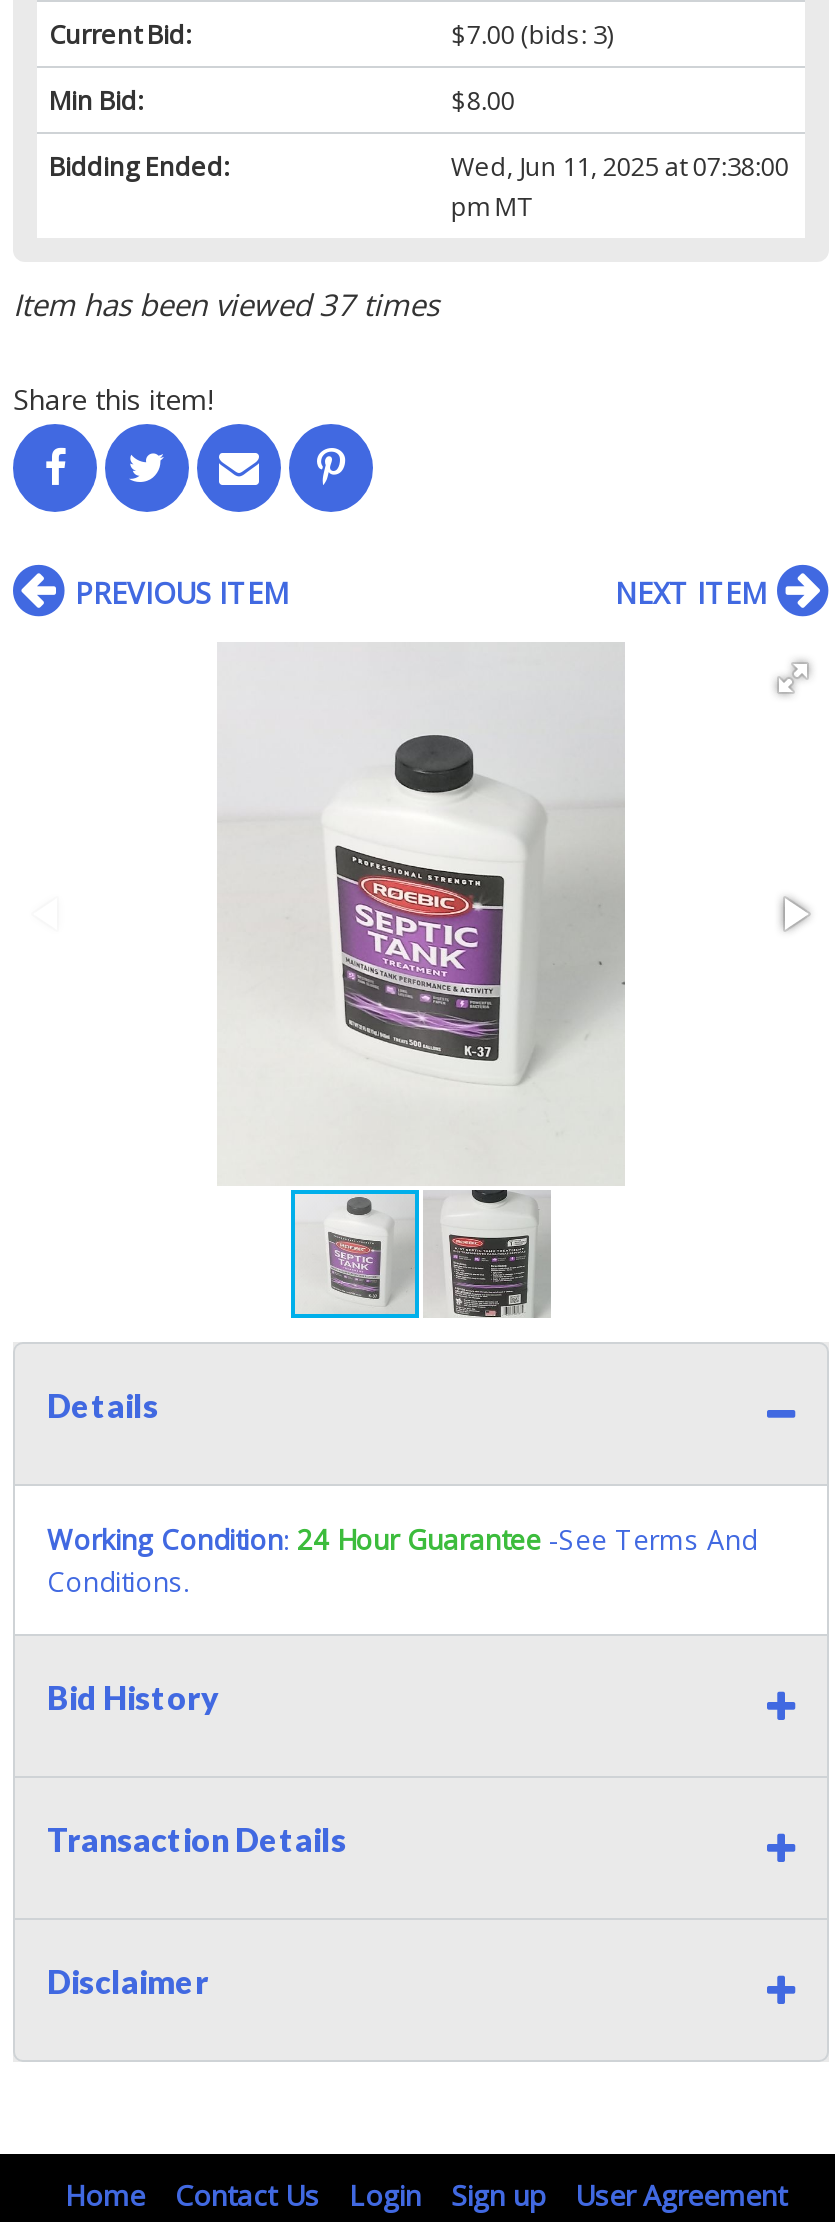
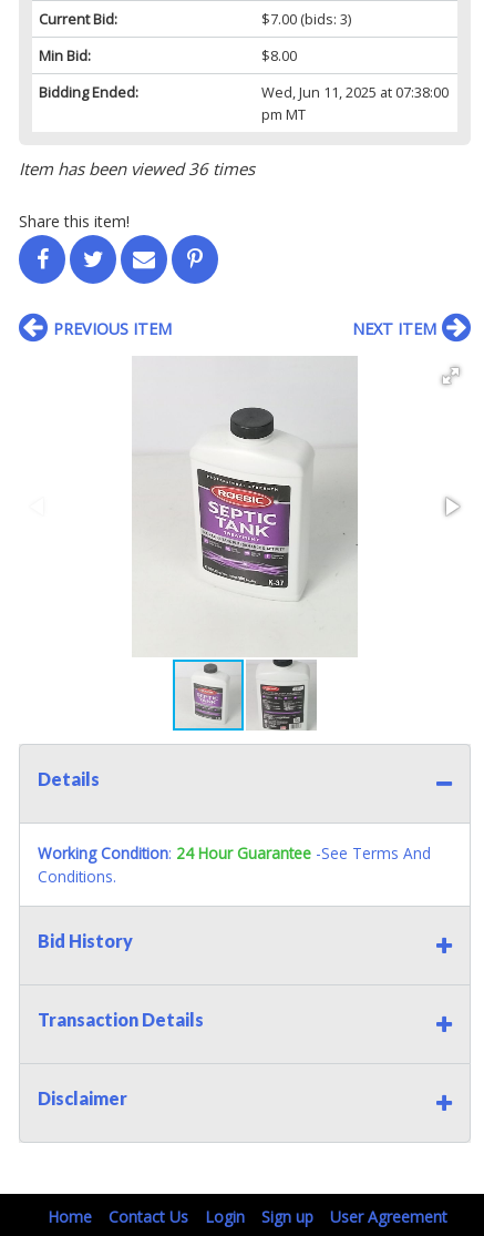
[13,283,439,323] Item has been viewed 37 times -> [19,157,255,179] Item has been viewed 36 times

